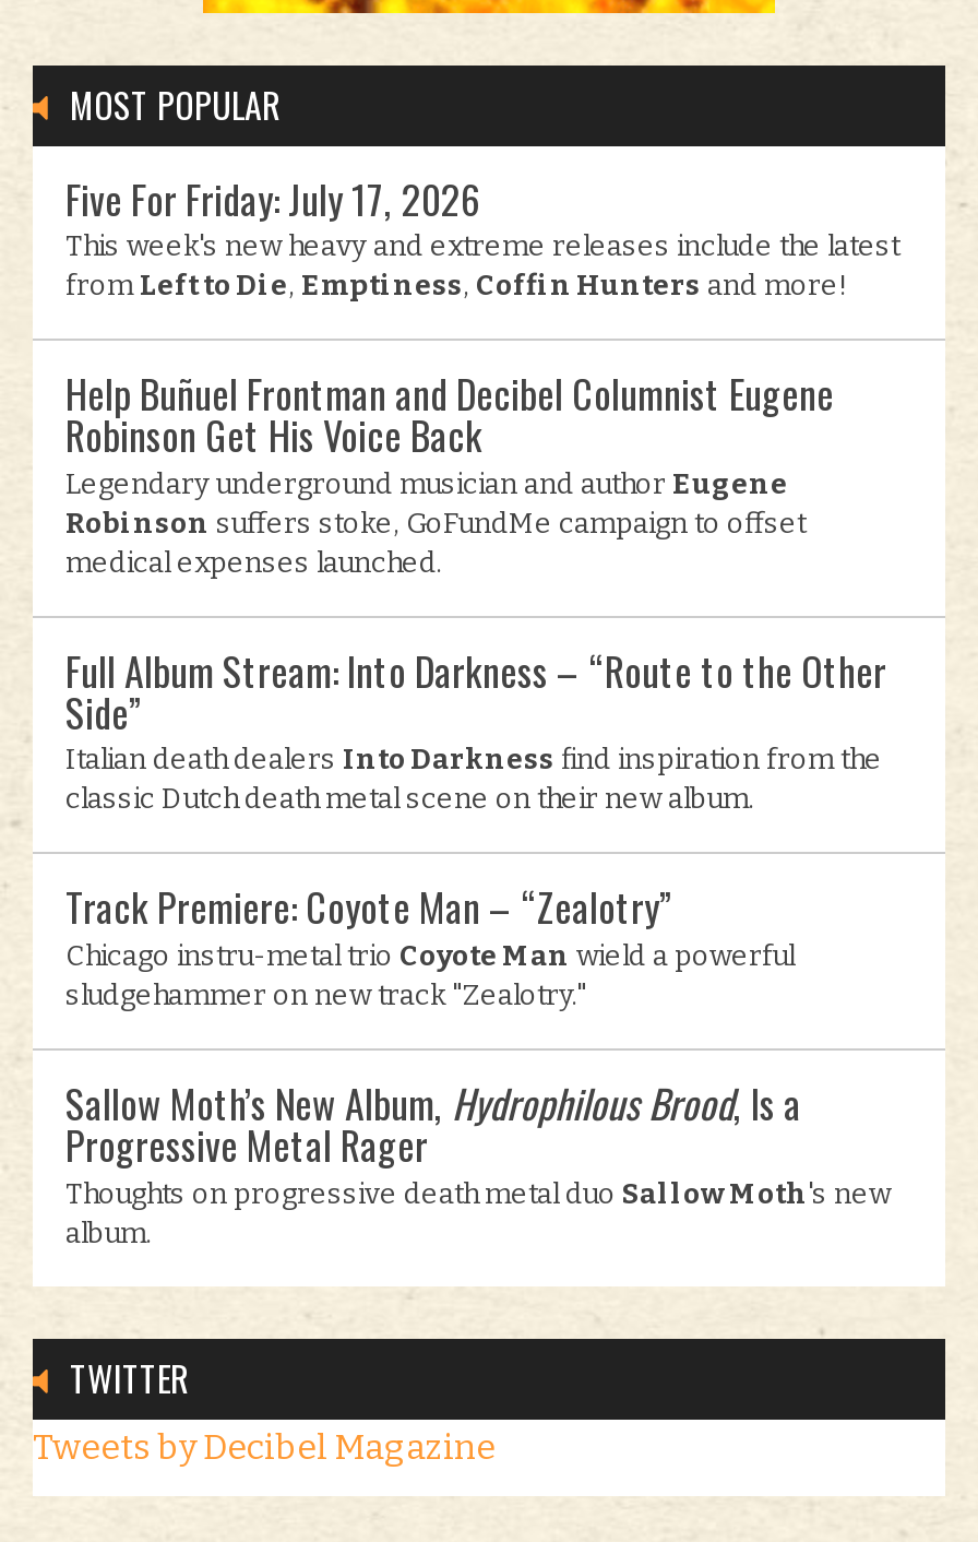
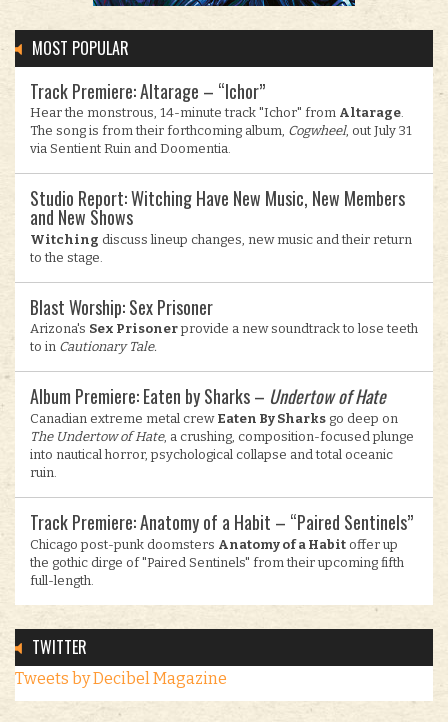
[65,170,899,302] Five For Friday: July 17, 2026 | This week's new heavy and extreme releases include the latest | from Left to Die, Emptiness, Coffin Hunters and more! -> [30,78,412,156] Track Premiere: Altarage – “Ichor” | Hear the monstrous, 14-minute track "Ichor" from Altarage. | The song is from their forthcoming album, Cogwheel, out July 31 | via Sentient Ruin and Doomentia.
[65,365,834,578] Help Buñuel Frontman and Decibel Columnist Eugene | Robinson Get His Voice Back | Legendary underground musician and author Eugene | Robinson suffers stoke, GoFundMe campaign to offset | medical expenses launched. -> [30,185,412,265] Studio Report: Witching Have New Music, New Members | and New Shows | Witching discuss lineup changes, new music and their return | to the stage.
[65,642,886,816] Full Album Stream: Into Darkness – “Route to the Other | Side” | Italian death dealers Into Darkness find inspiration from the | classic Dutch death metal scene on their new album. -> [30,294,418,354] Blast Worship: Sex Prisoner | Arizona's Sex Prisoner provide a new soundtrack to lose teeth | to in Cautionary Tale.
[65,879,795,1011] Track Premiere: Coyote Man – “Zealotry” | Chicago instru-metal trio Coyote Man wield a powerful | sludgehammer on new track "Zealotry." -> [30,383,414,480] Album Premiere: Eaten by Sharks – Undertow of Hate | Canadian extreme metal crew Eaten By Sharks go deep on | The Undertow of Hate, a crushing, composition-focused plunge | into nautical horror, psychological collapse and total oceanic | ruin.
[65,1074,891,1248] Sallow Moth’s New Album, Hydrophilous Brood, Is a | Progressive Metal Rager | Thoughts on progressive death metal duo Sallow Moth's new | album. -> [30,509,413,587] Track Premiere: Anatomy of a Habit – “Paired Sentinels” | Chicago post-punk doomsters Anatomy of a Habit offer up | the gothic dirge of "Paired Sentinels" from their upcoming fifth | full-length.

